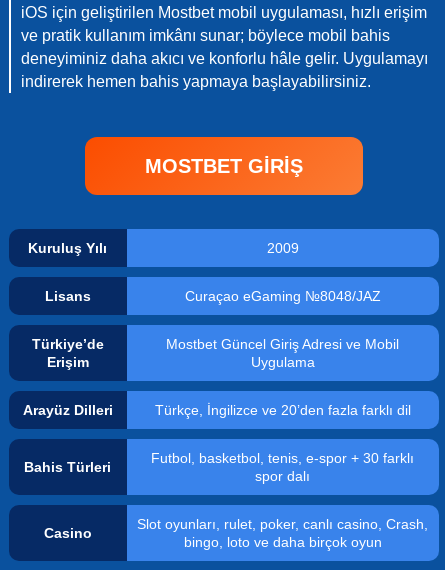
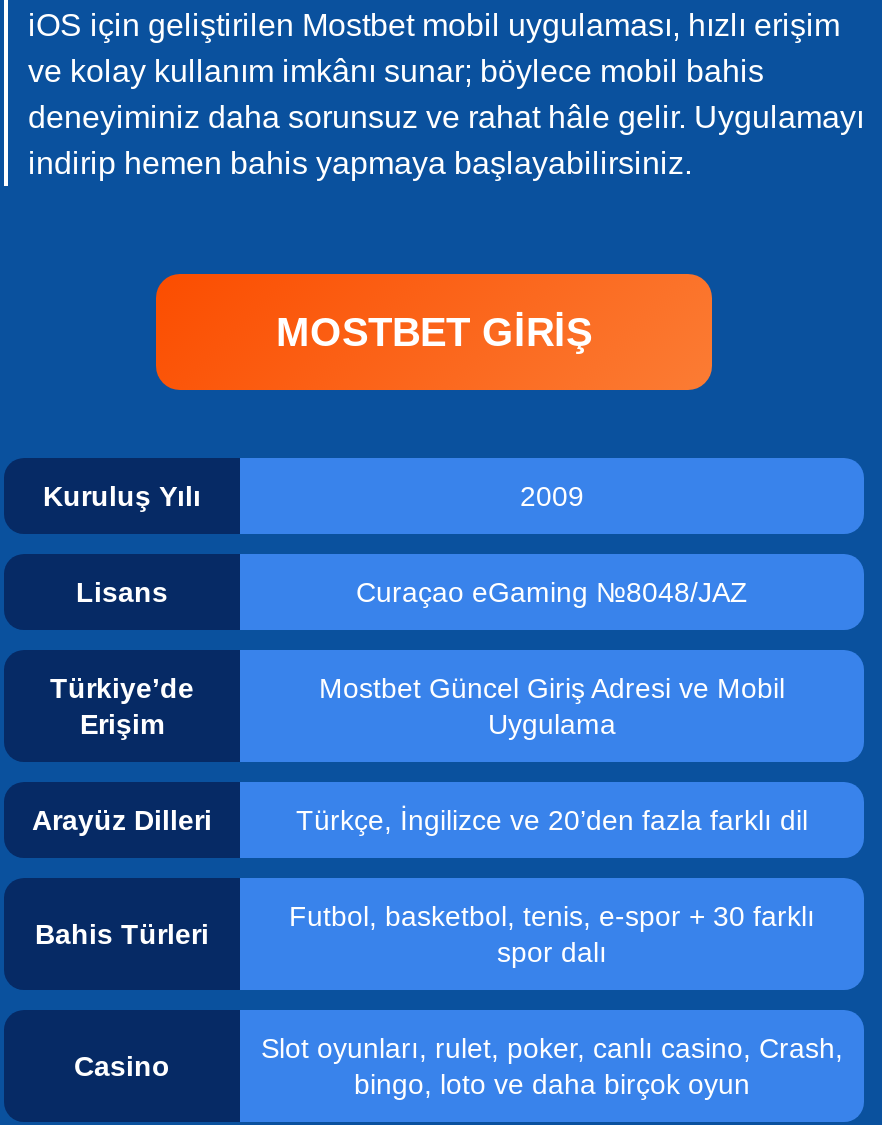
[21,27,390,44] ve pratik kullanım imkânı sunar; böylece mobil bahis -> [28,54,764,88] ve kolay kullanım imkânı sunar; böylece mobil bahis
[21,50,428,67] deneyiminiz daha akıcı ve konforlu hâle gelir. Uygulamayı -> [28,100,864,134] deneyiminiz daha sorunsuz ve rahat hâle gelir. Uygulamayı
[21,73,371,90] indirerek hemen bahis yapmaya başlayabilirsiniz. -> [28,146,692,180] indirip hemen bahis yapmaya başlayabilirsiniz.

